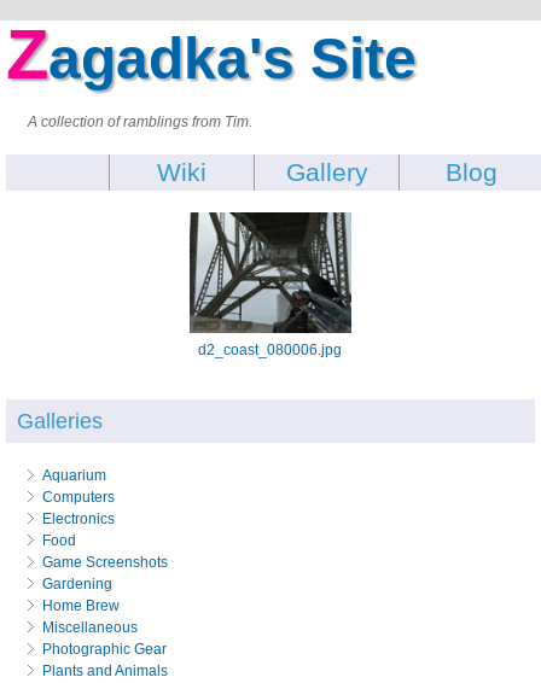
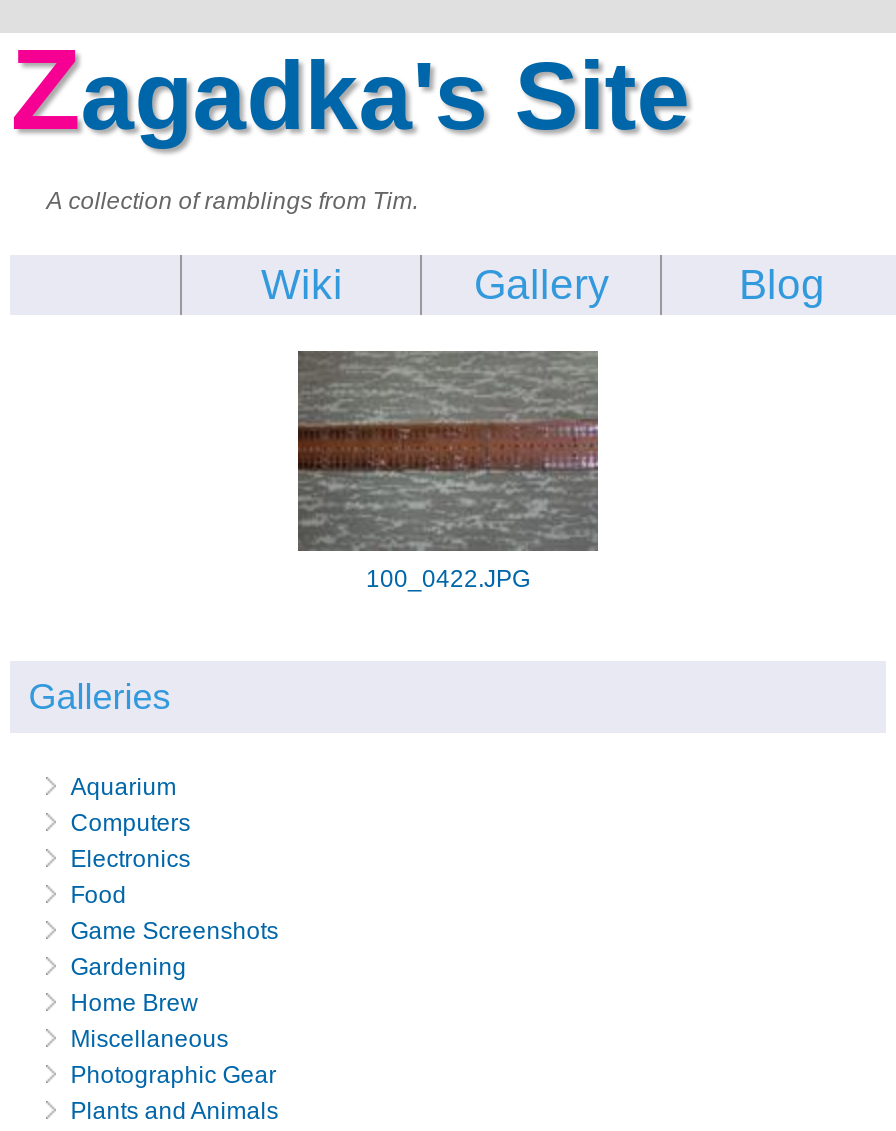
[180,212,361,358] [image] | d2_coast_080006.jpg -> [296,349,600,593] [image] | 100_0422.JPG

